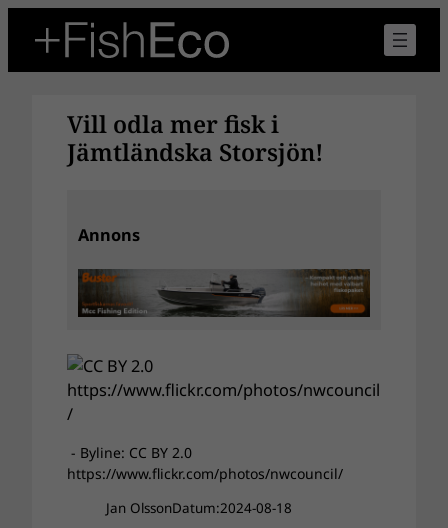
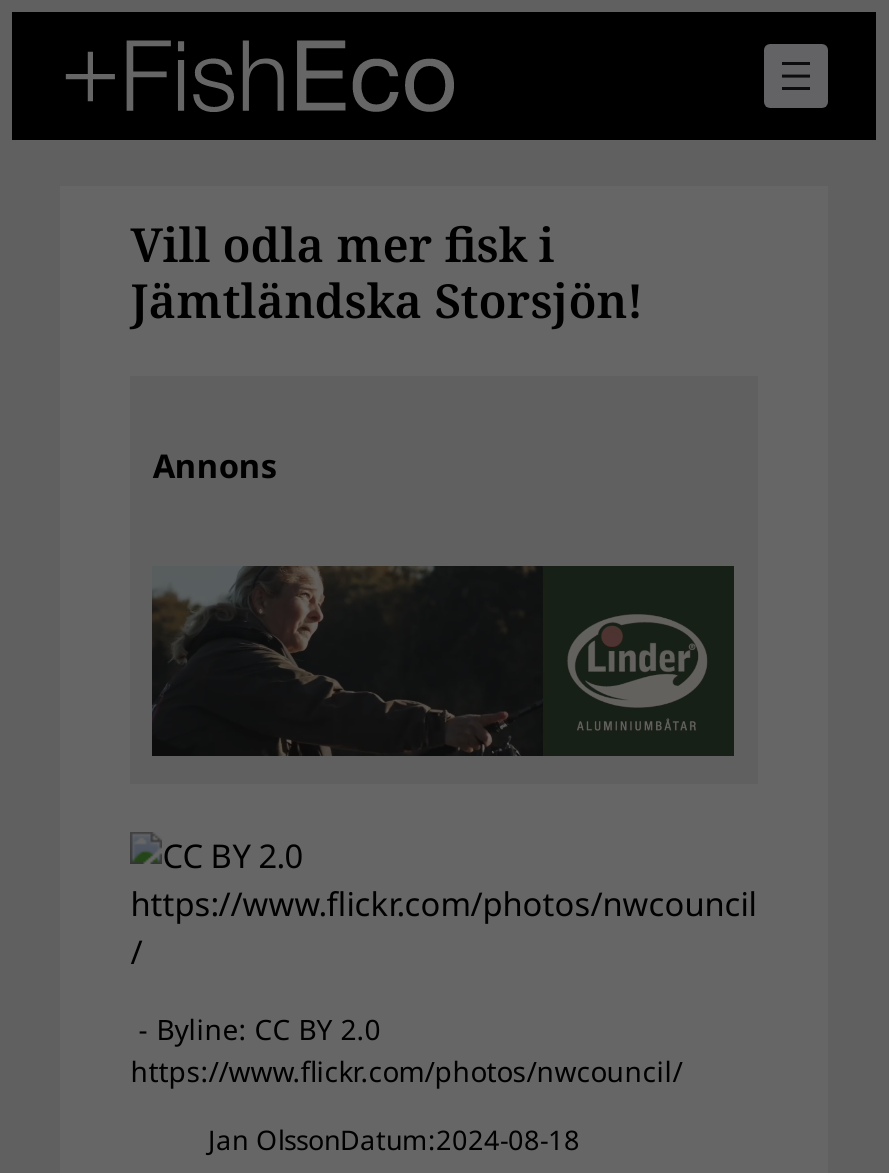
[79,268,370,317] [image] -> [150,564,736,756] [image]

